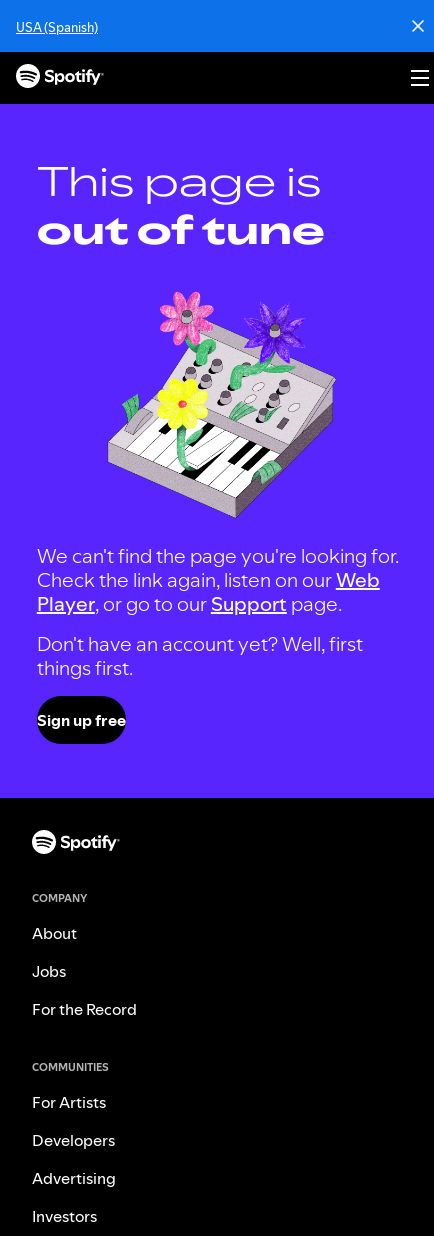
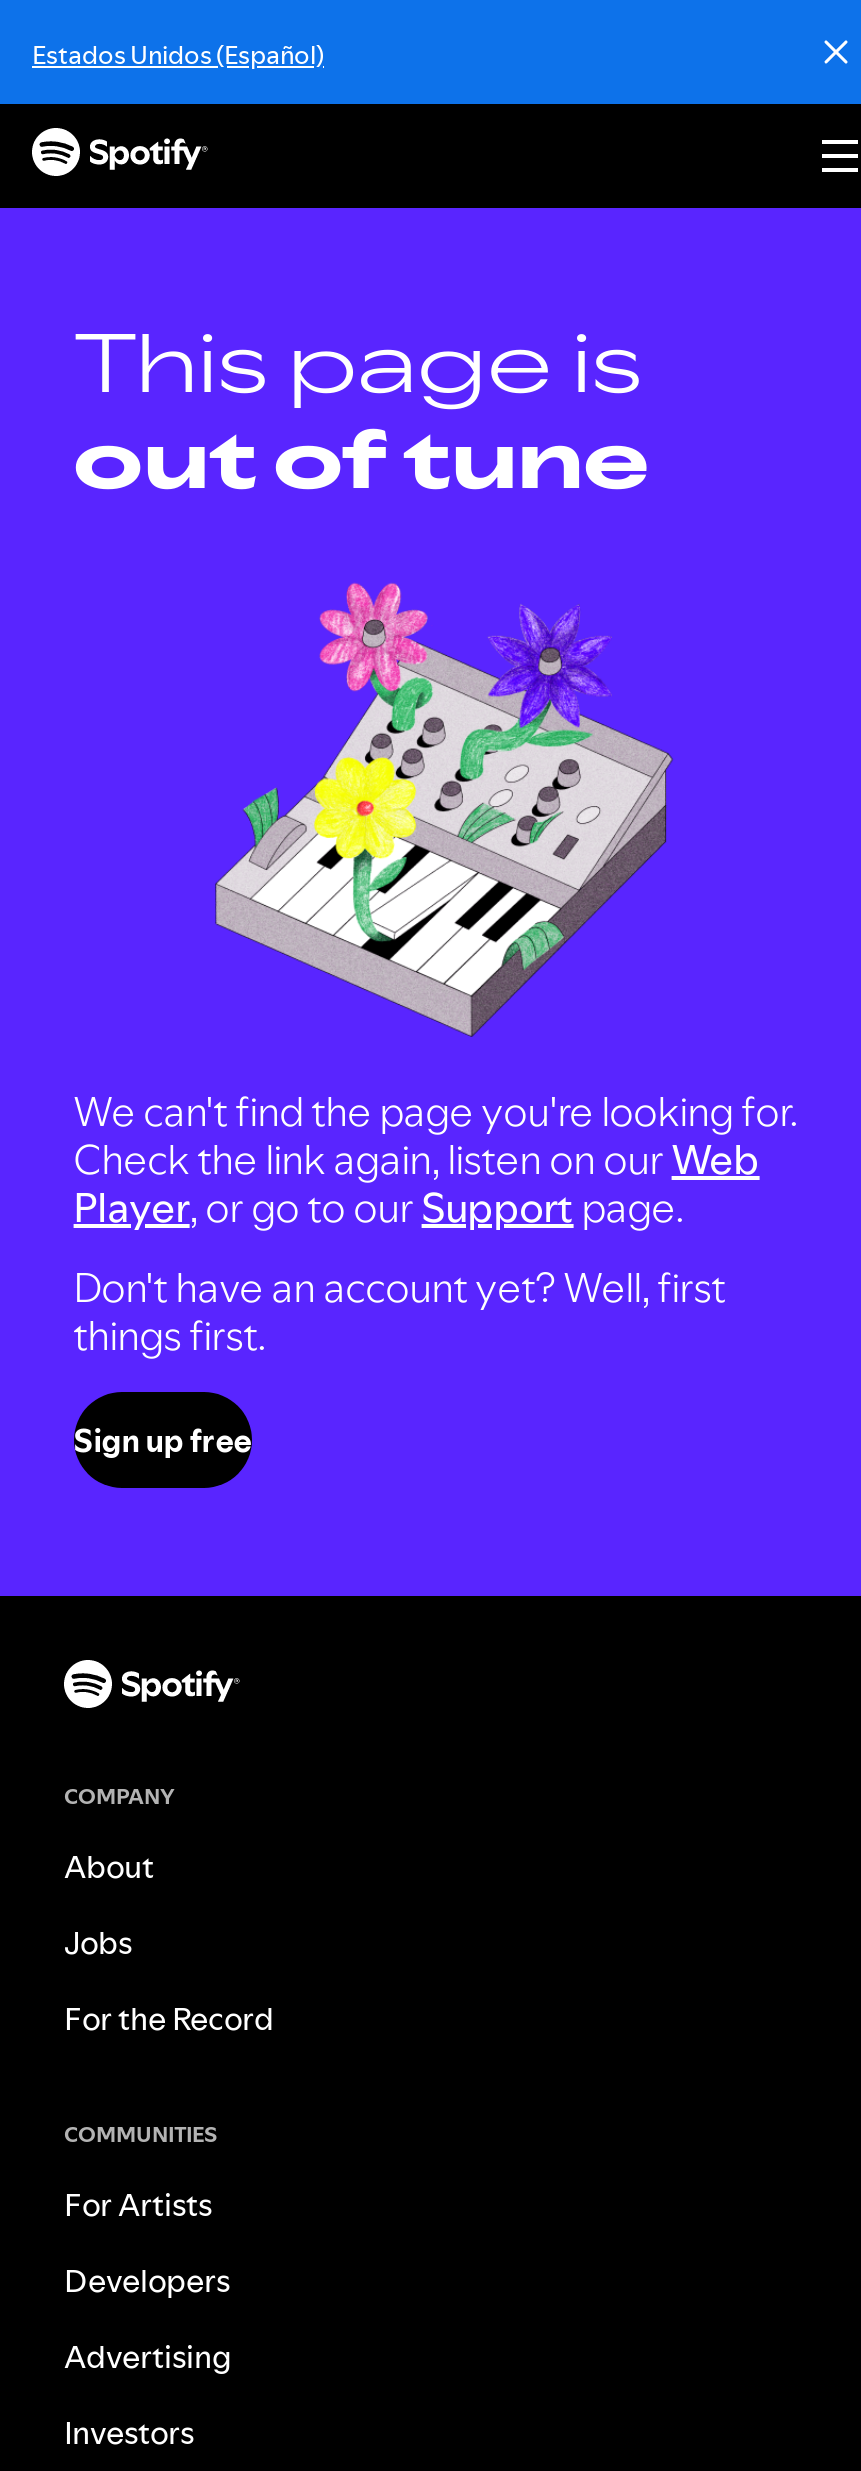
[16,18,98,36] USA (Spanish) -> [32,36,324,72] Estados Unidos (Español)

